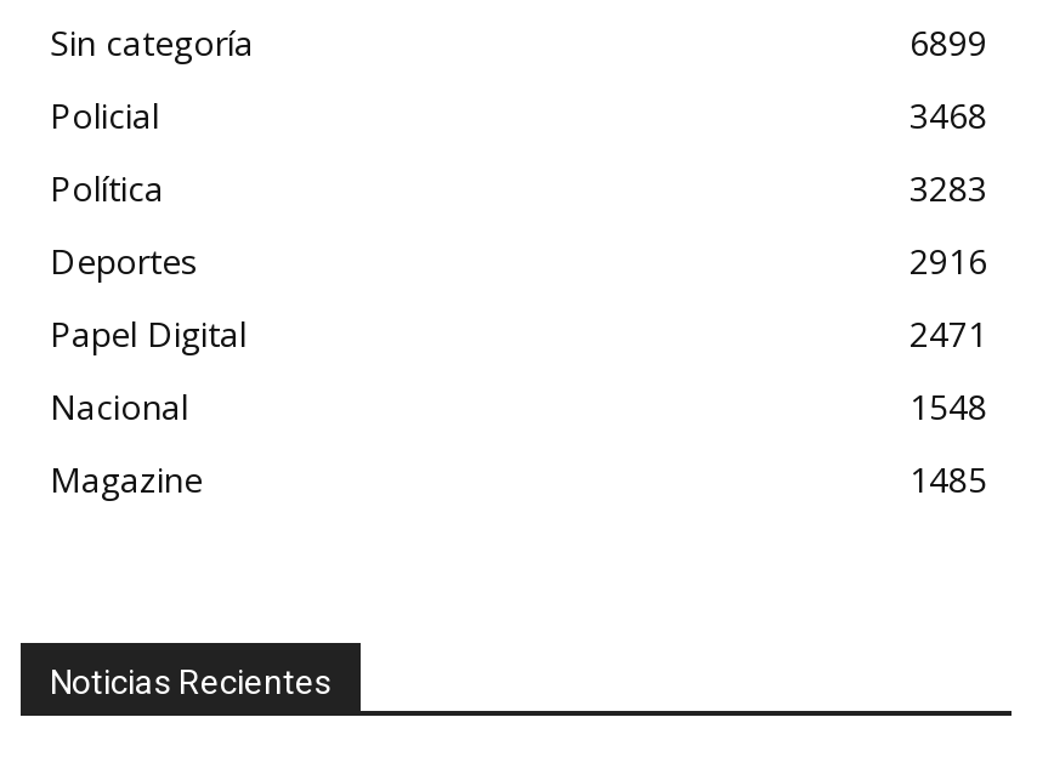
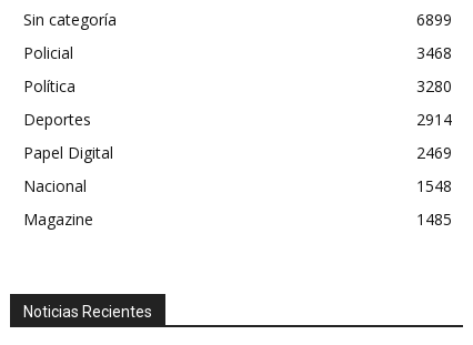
[909,165,987,211] 3283 -> [416,75,452,97] 3280
[909,238,987,284] 2916 -> [416,109,452,130] 2914
[909,311,987,357] 2471 -> [416,142,452,163] 2469

